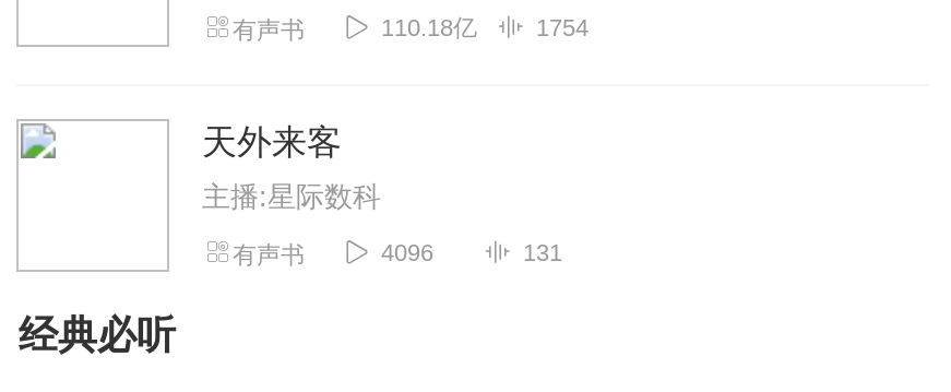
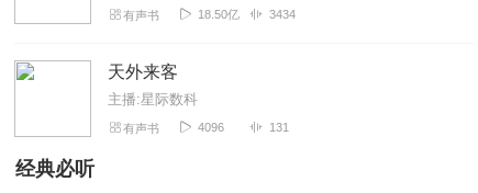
[381,14,477,40] 110.18亿 -> [198,8,240,21] 18.50亿
[536,14,589,40] 1754 -> [269,8,296,21] 3434

